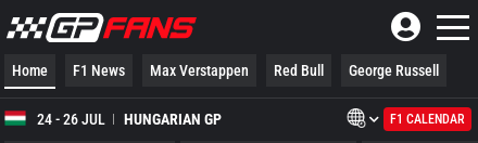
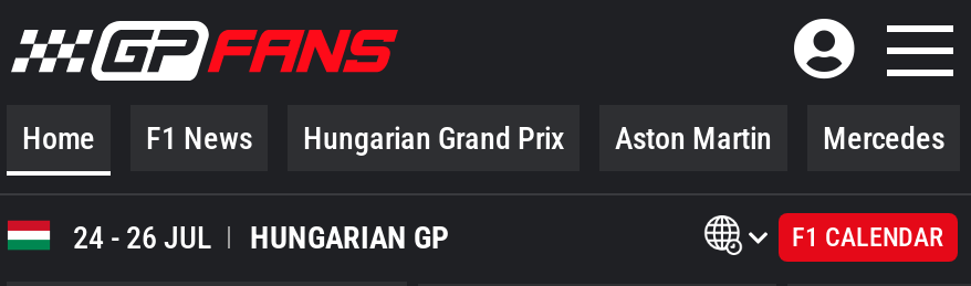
[150,62,439,79] Max Verstappen | Red Bull | George Russell -> [303,120,944,156] Hungarian Grand Prix | Aston Martin | Mercedes

